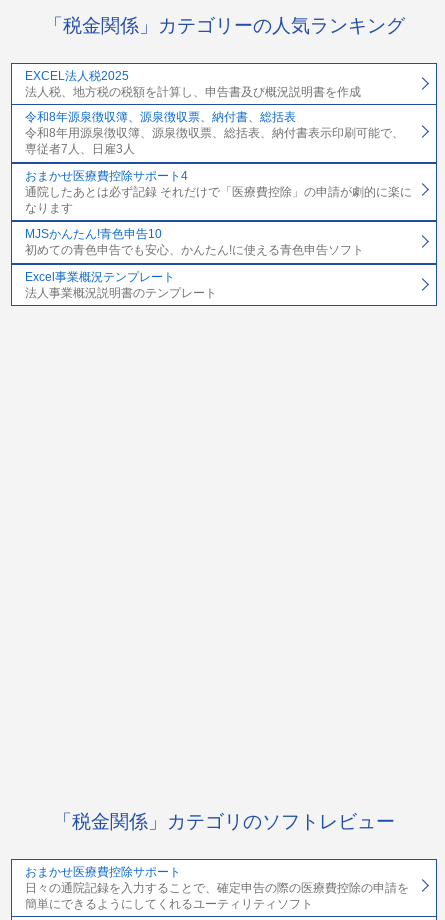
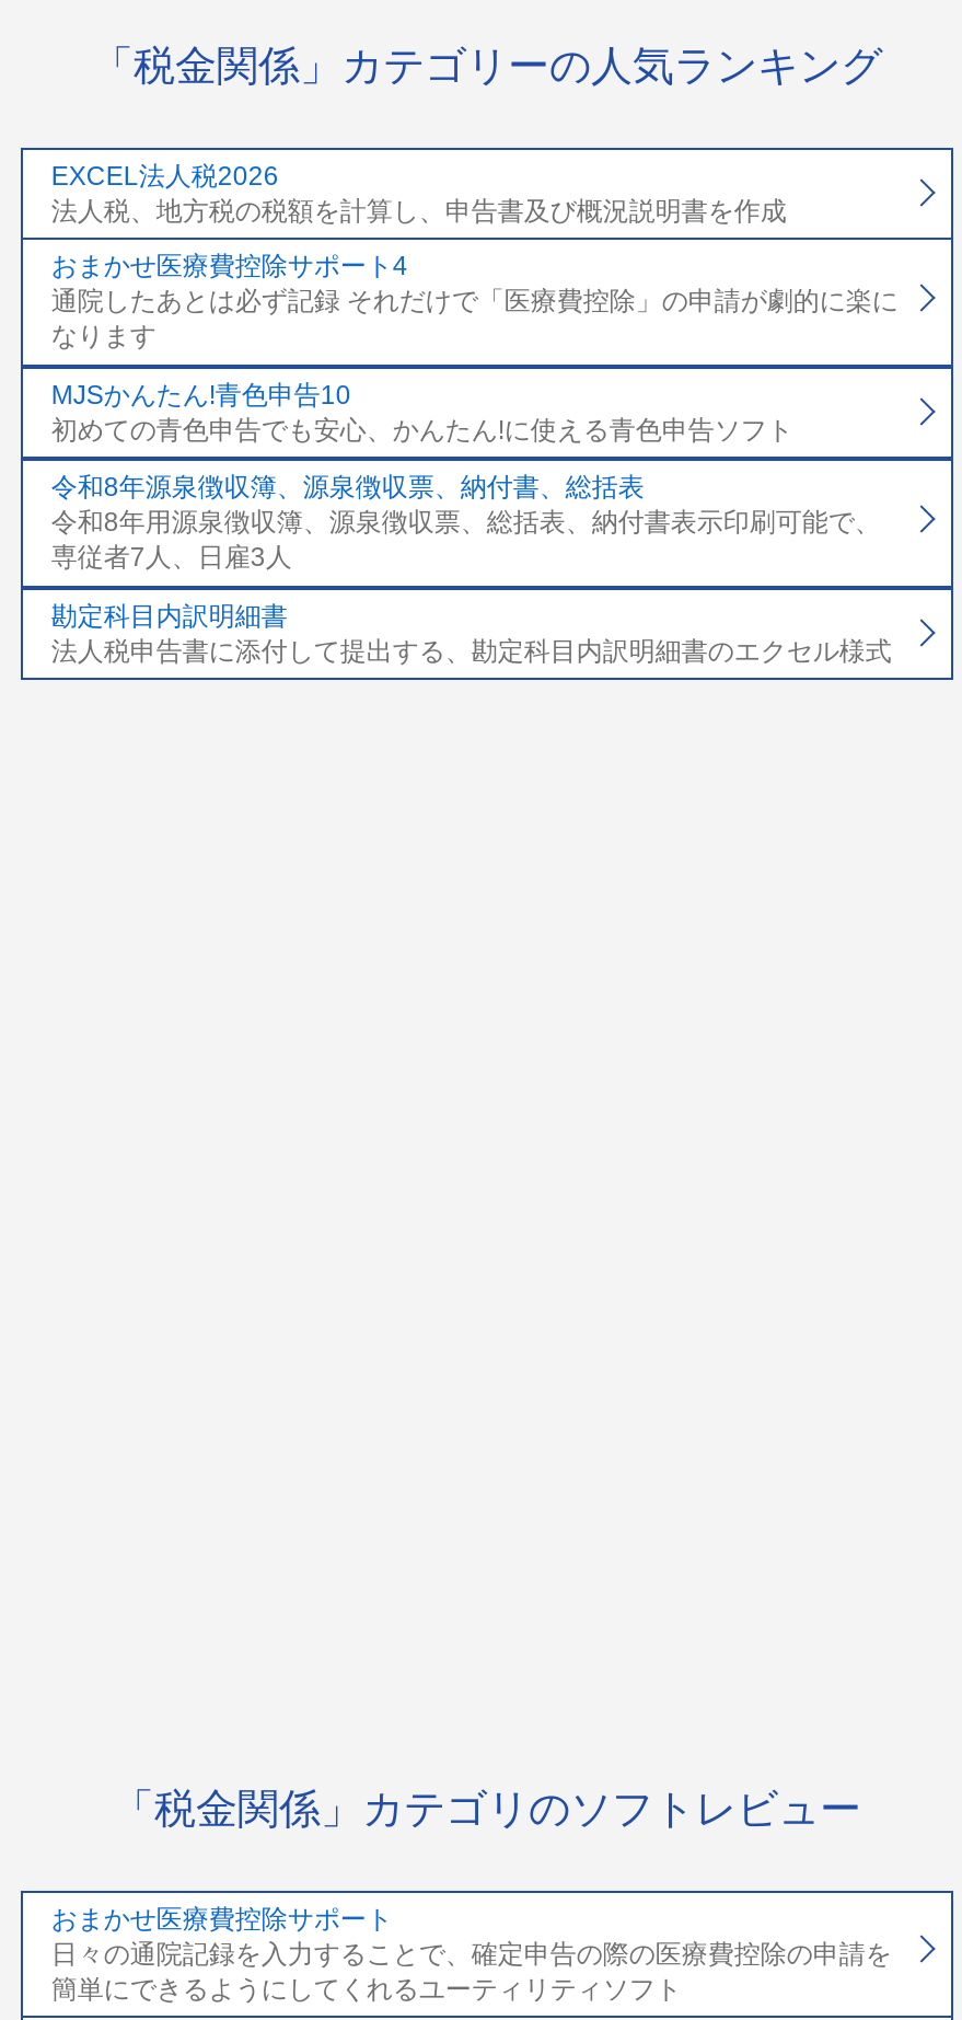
[25,69,129,83] EXCEL法人税2025 -> [51,161,279,191] EXCEL法人税2026
moved [25,110,404,156] -> [51,473,881,573]: 令和8年源泉徴収簿、源泉徴収票、納付書、総括表 | 令和8年用源泉徴収簿、源泉徴収票、総括表、納付書表示印刷可能で、 | 専従者7人、日雇3人
moved [25,169,412,257] -> [51,252,898,445]: おまかせ医療費控除サポート4 | 通院したあとは必ず記録 それだけで「医療費控除」の申請が劇的に楽に | なります | MJSかんたん!青色申告10 | 初めての青色申告でも安心、かんたん!に使える青色申告ソフト
[25,270,217,300] Excel事業概況テンプレート | 法人事業概況説明書のテンプレート -> [51,601,892,666] 勘定科目内訳明細書 | 法人税申告書に添付して提出する、勘定科目内訳明細書のエクセル様式

